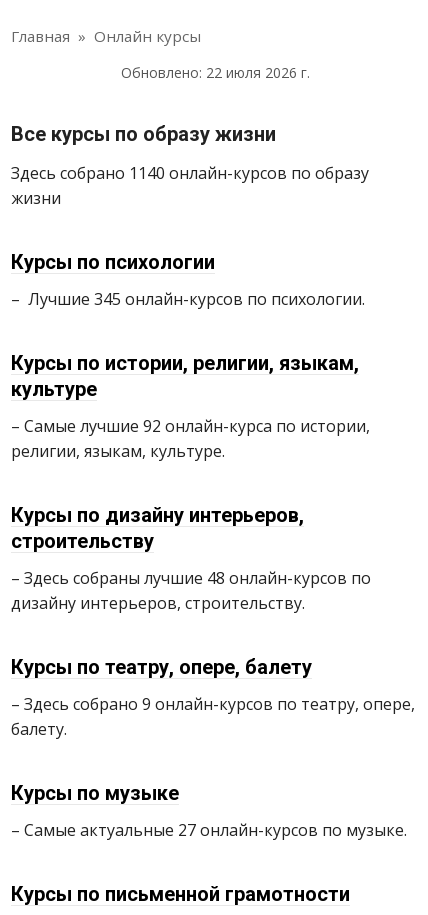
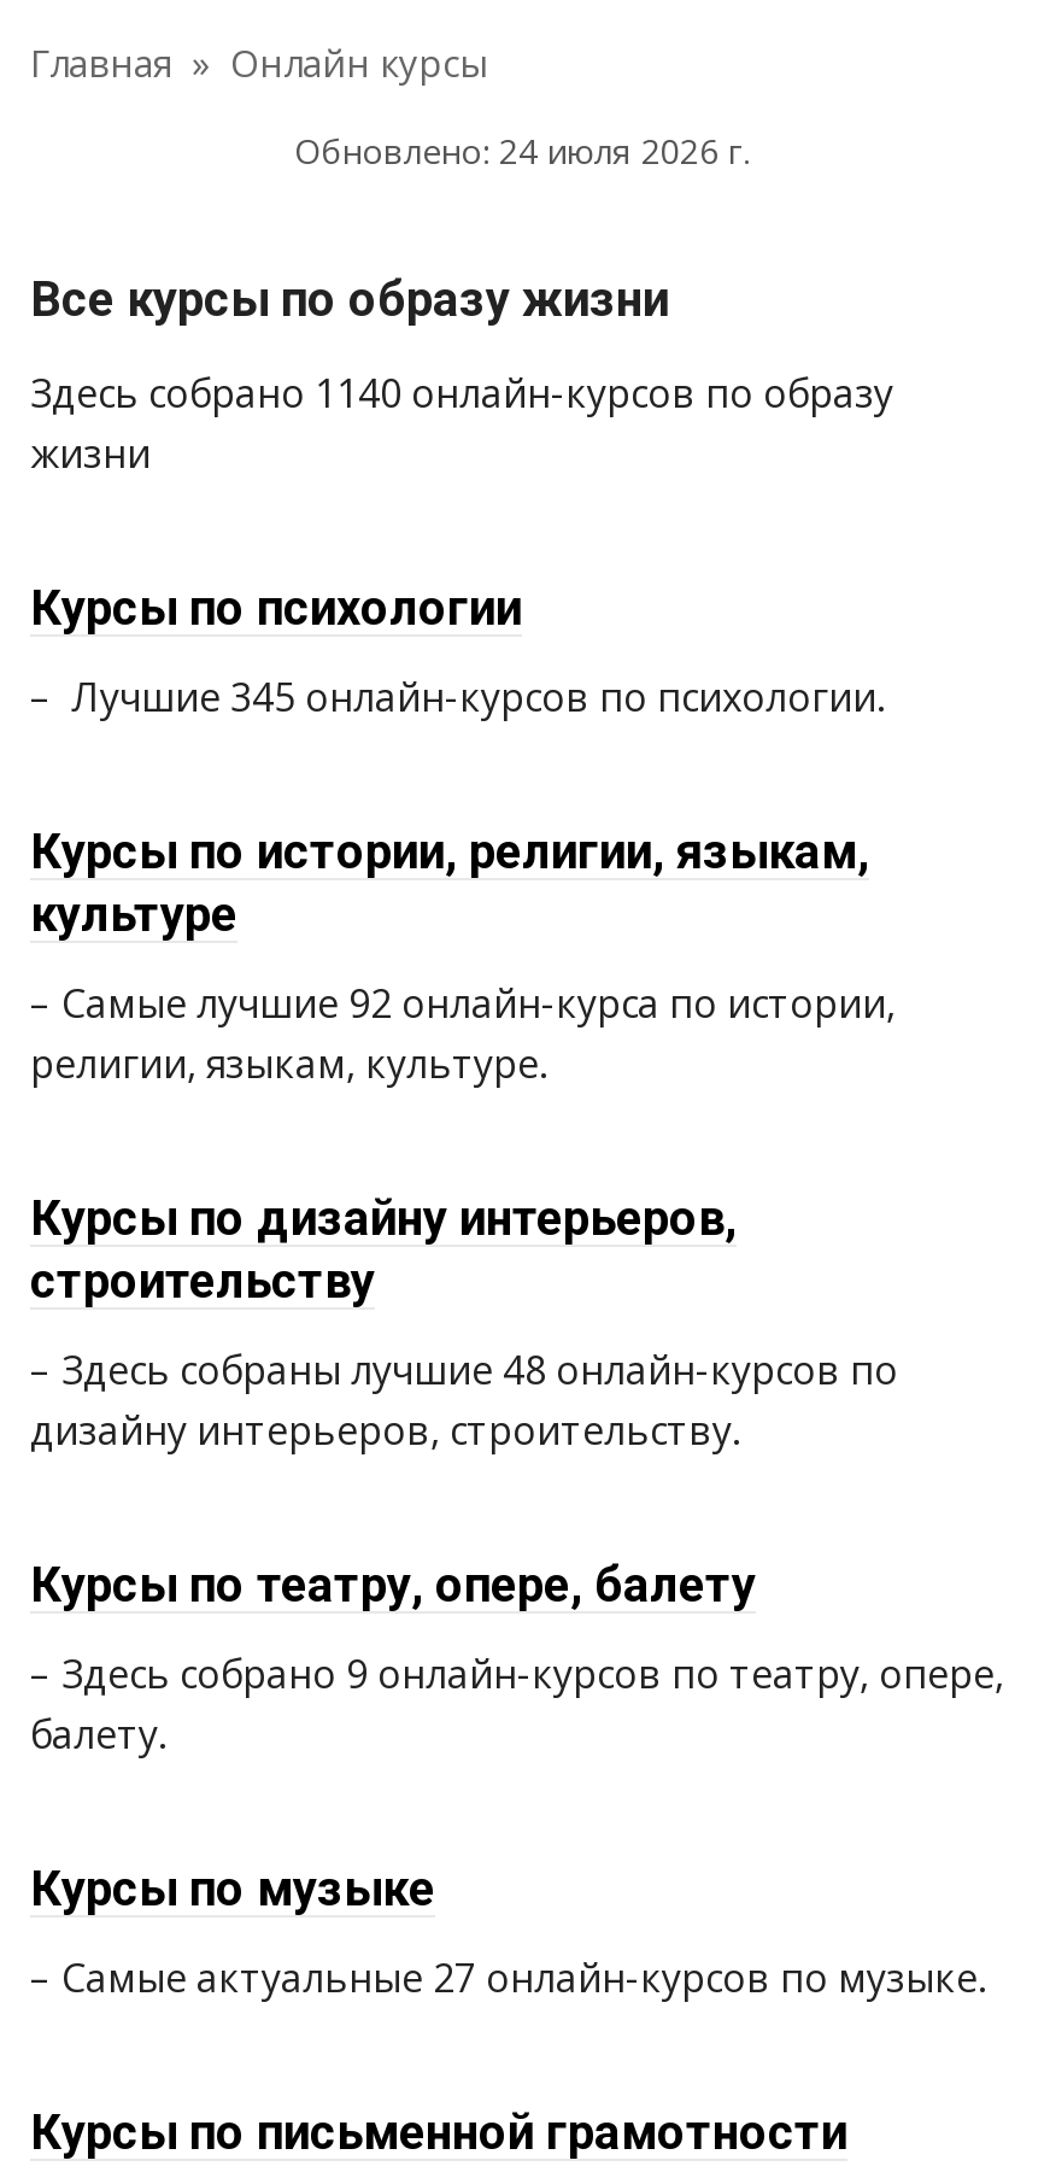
[120,63,309,82] Обновлено: 22 июля 2026 г. -> [294,128,750,174] Обновлено: 24 июля 2026 г.

